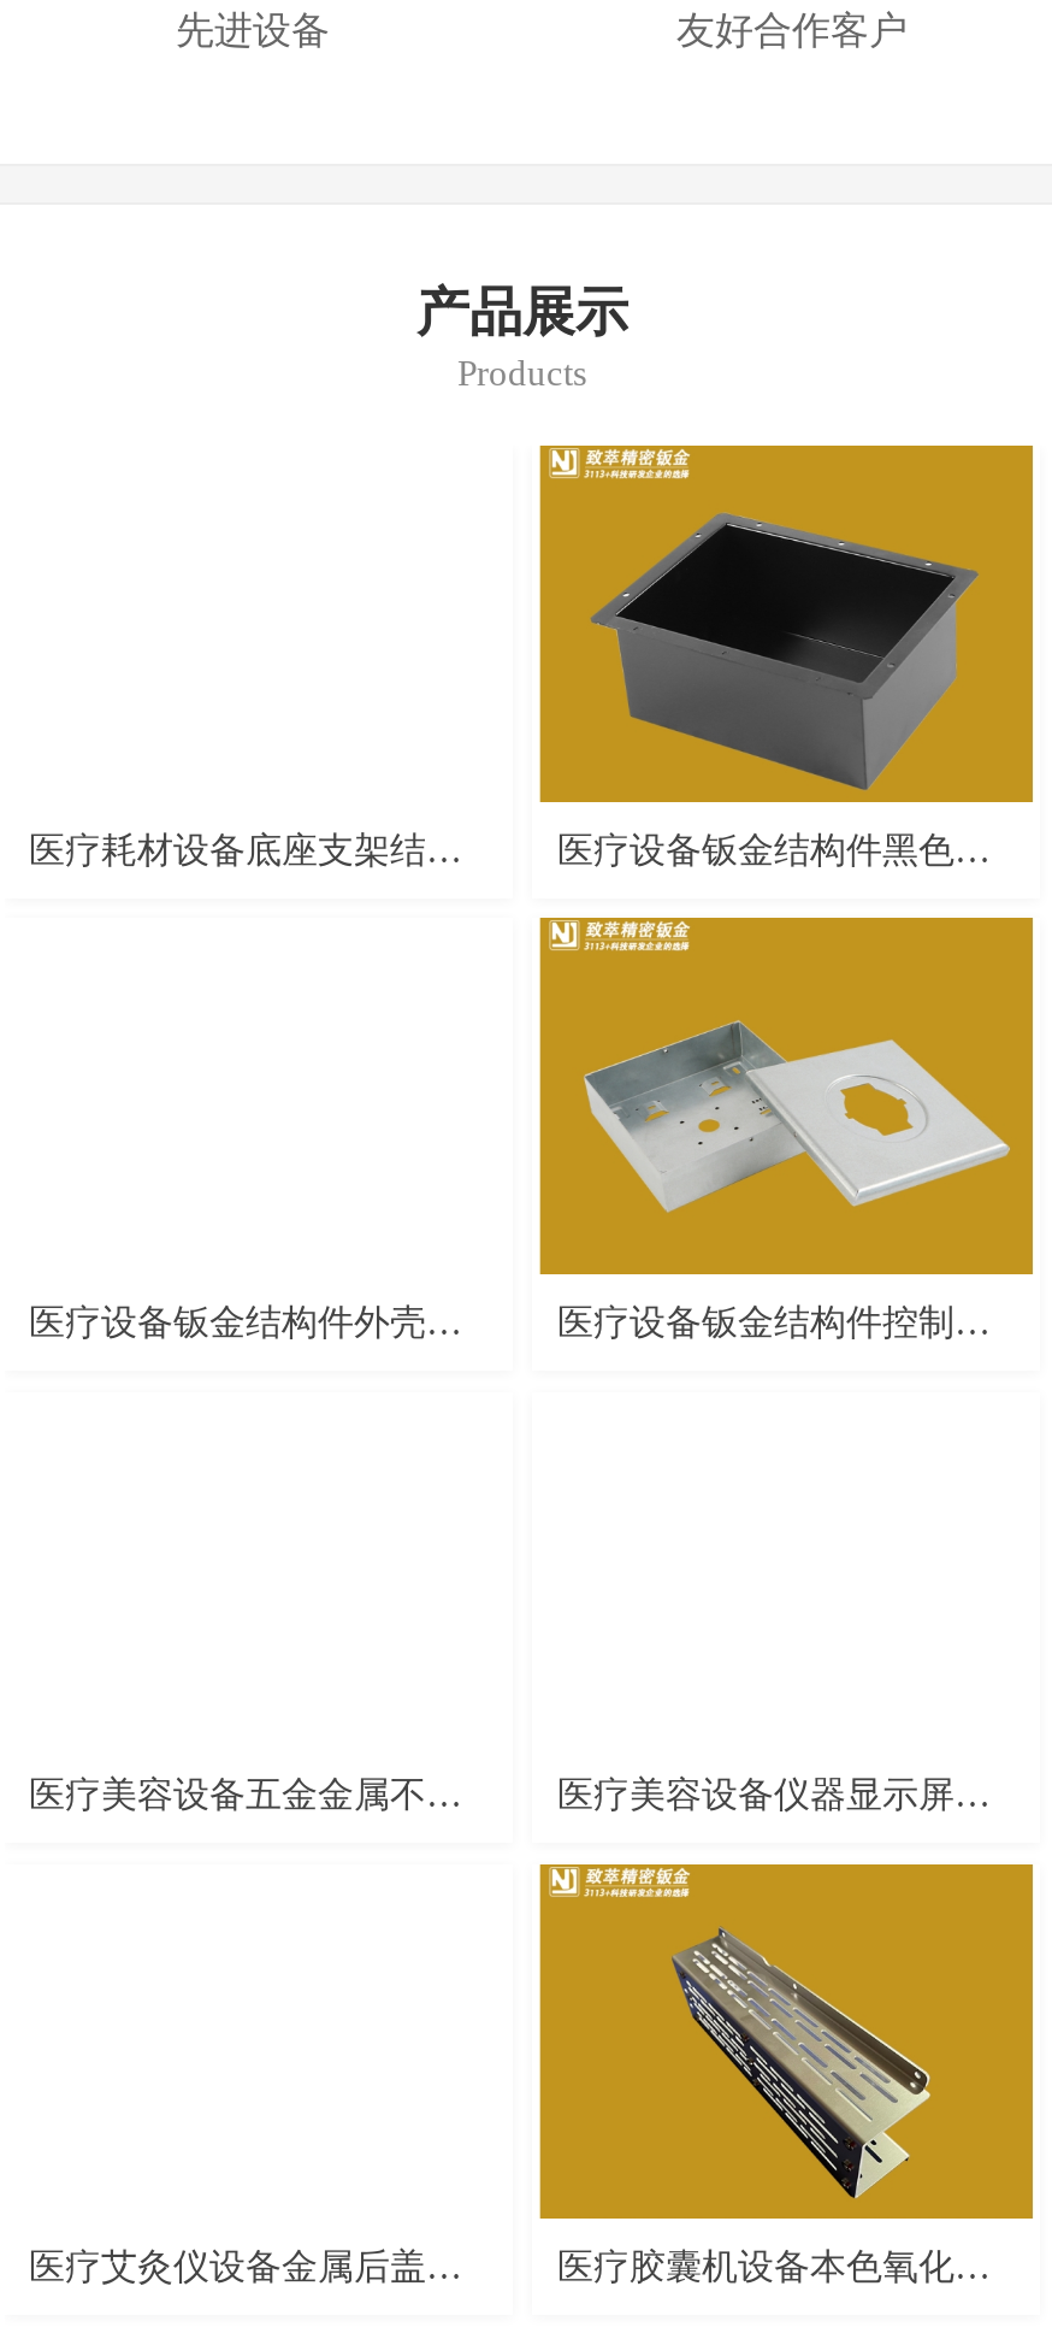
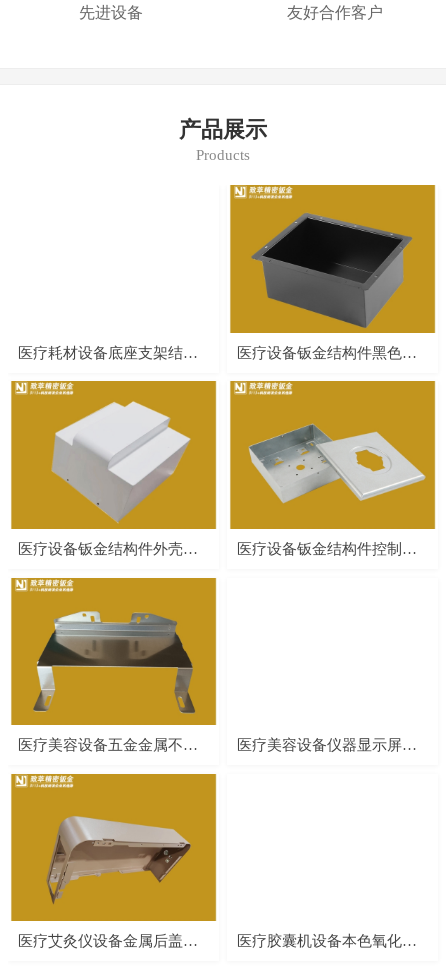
none -> [10,380,217,530] [image]
none -> [10,577,217,726] [image]
none -> [10,773,217,922] [image]
[537,1862,1035,2221] [image] -> none

